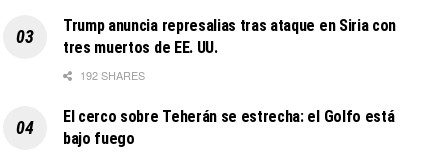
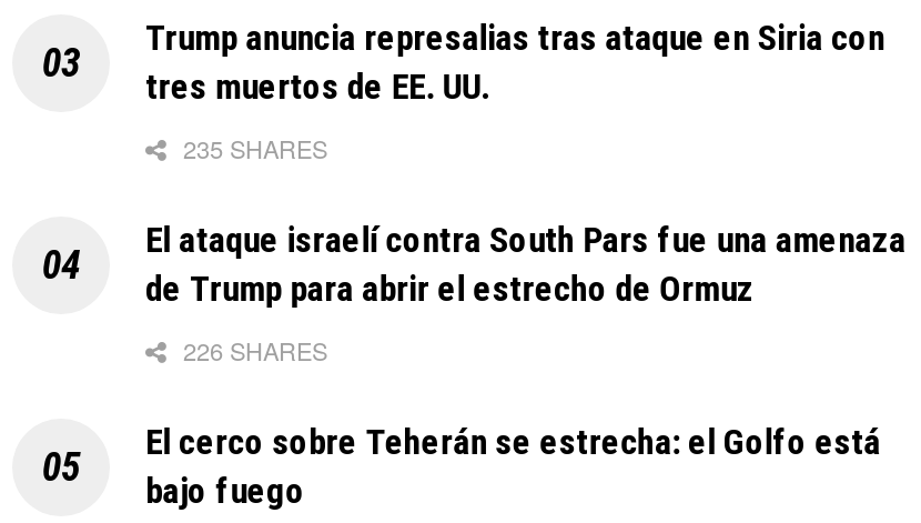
[77,67,145,83] 192 SHARES -> [145,131,906,368] 235 SHARES | El ataque israelí contra South Pars fue una amenaza | de Trump para abrir el estrecho de Ormuz | 226 SHARES

